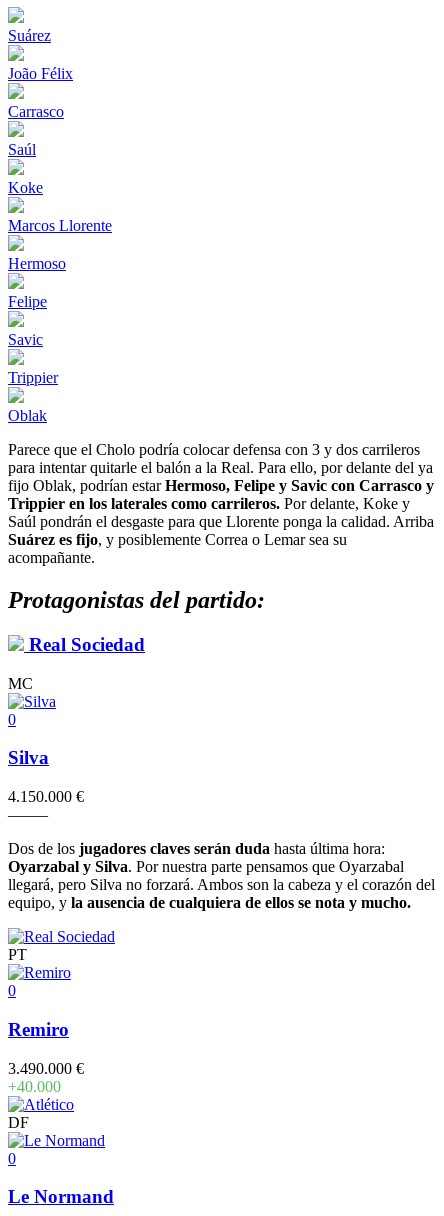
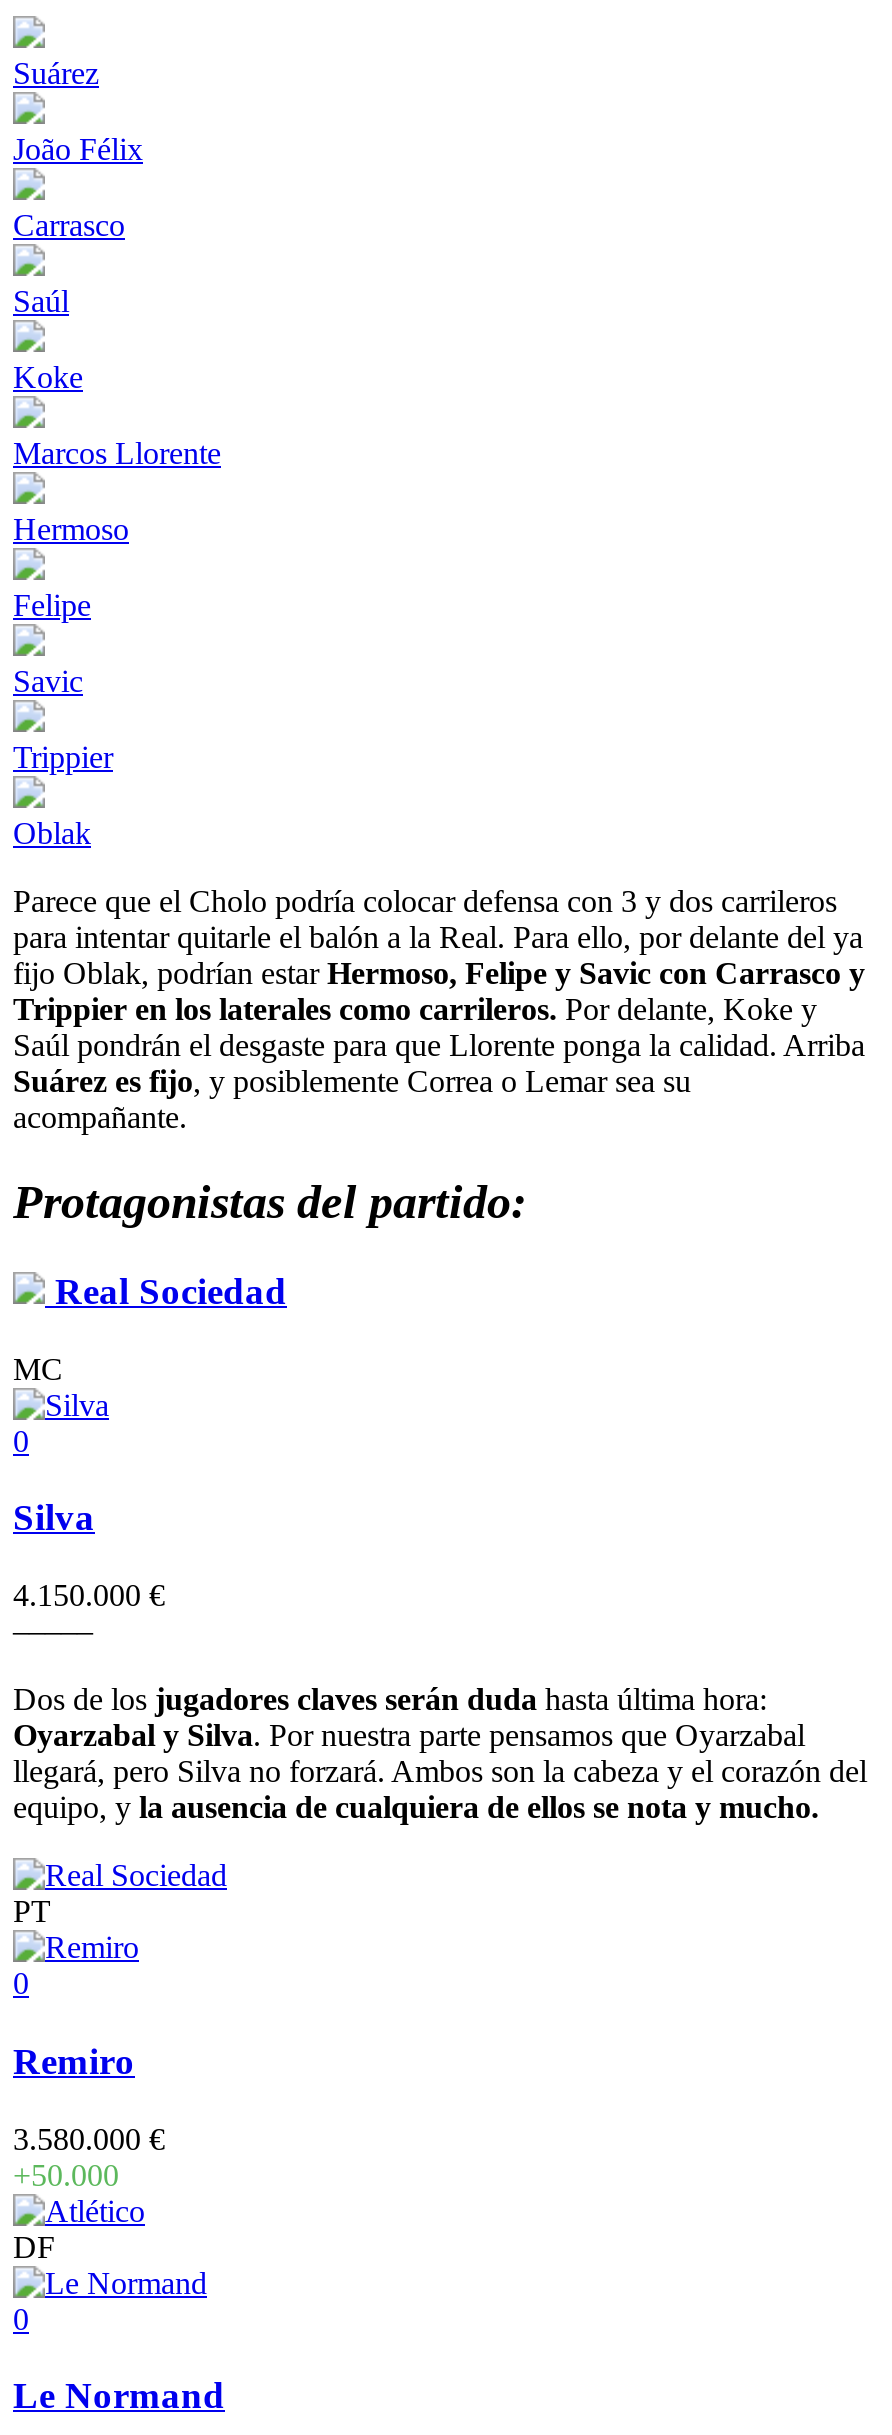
[8,1059,84,1076] 3.490.000 € -> [13,2121,165,2155] 3.580.000 €
[8,1077,61,1094] +40.000 -> [13,2157,119,2191] +50.000

